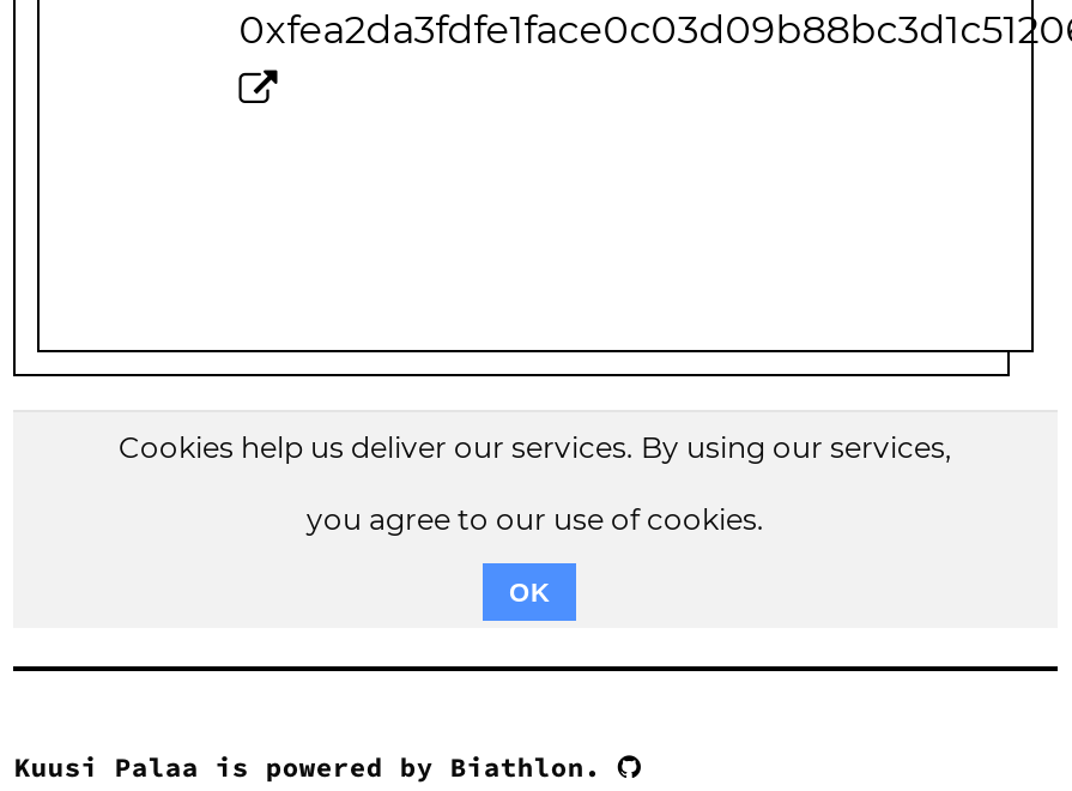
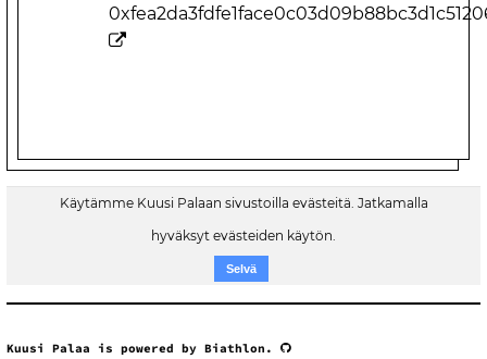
[119,430,952,466] Cookies help us deliver our services. By using our services, -> [59,195,428,211] Käytämme Kuusi Palaan sivustoilla evästeitä. Jatkamalla
[307,502,764,538] you agree to our use of cookies. -> [151,228,336,244] hyväksyt evästeiden käytön.
[509,579,550,607] OK -> [226,263,256,276] Selvä

